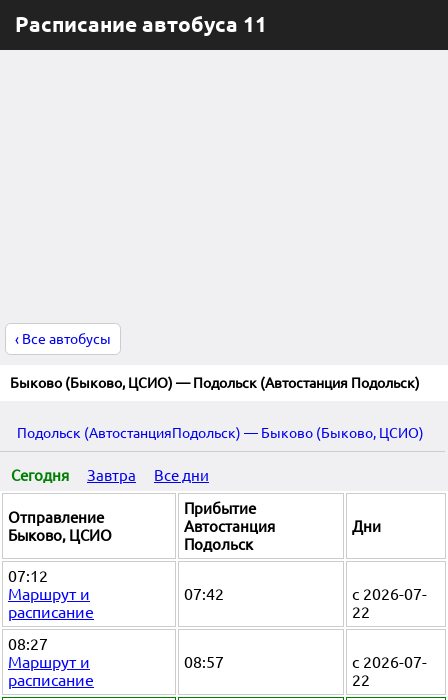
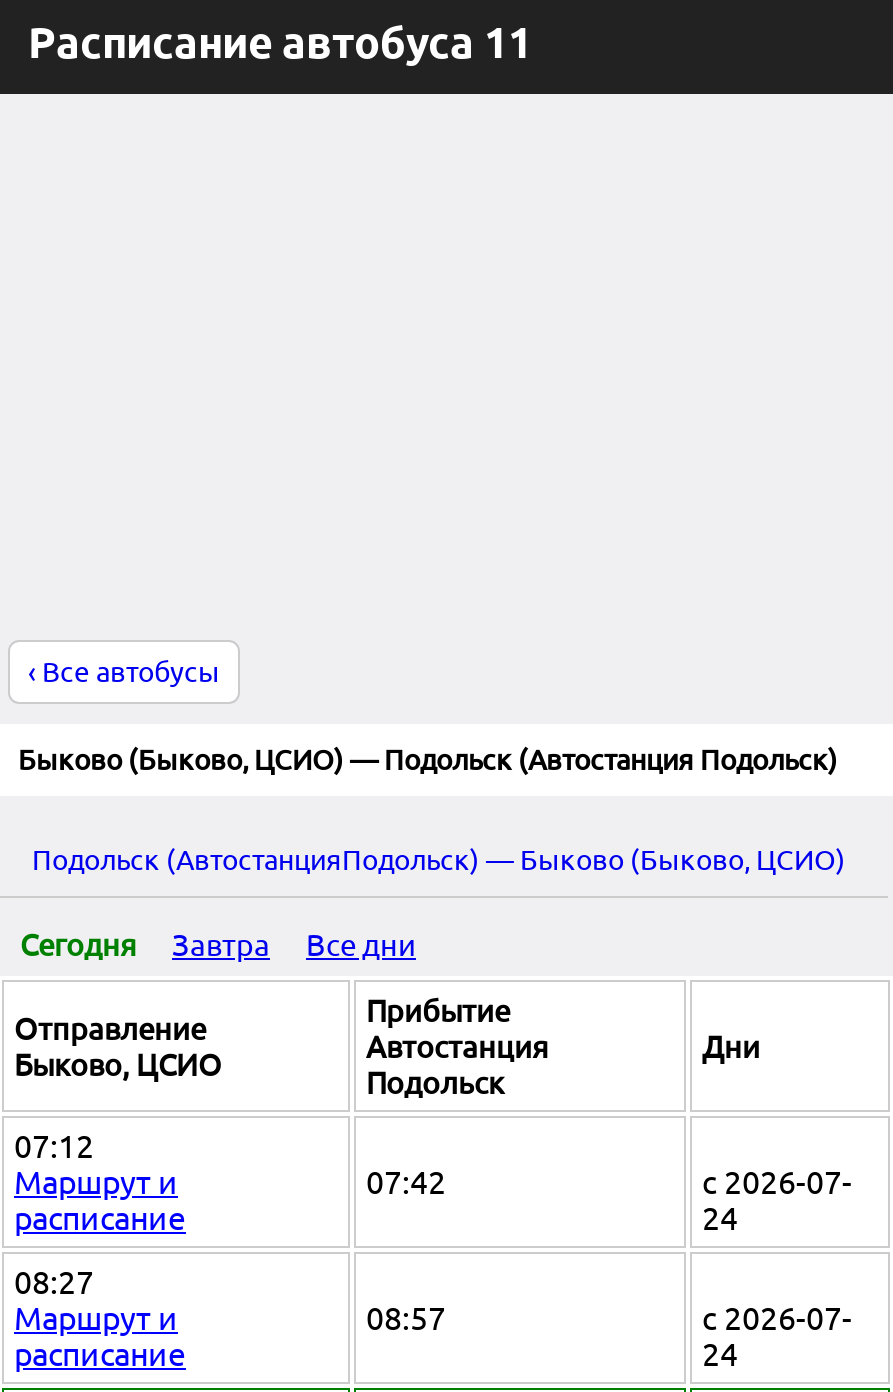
[352,603,370,621] 22 -> [702,1200,738,1236] 24
[352,671,370,689] 22 -> [702,1336,738,1372] 24

